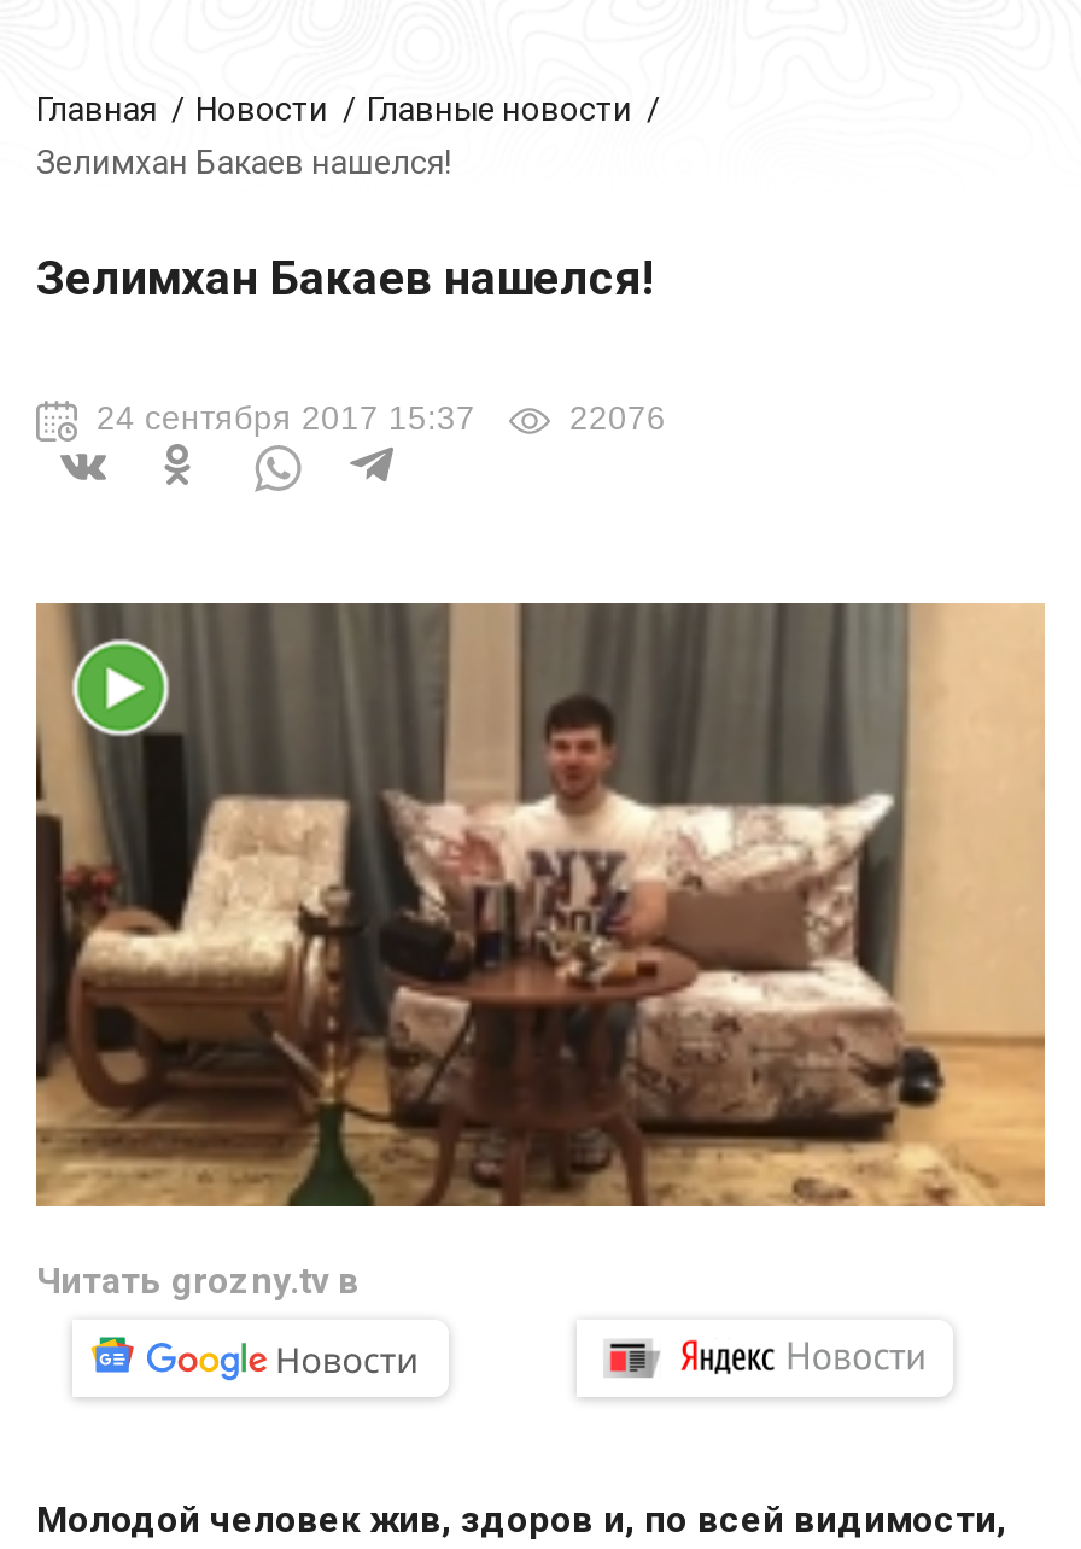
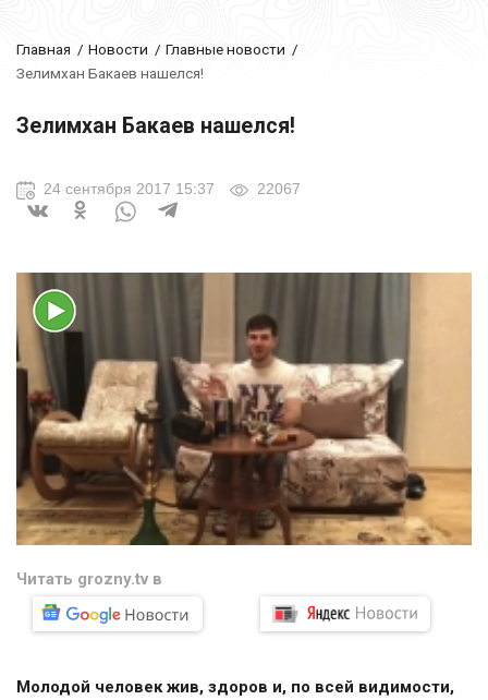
[569,401,666,437] 22076 -> [257,181,301,197] 22067

